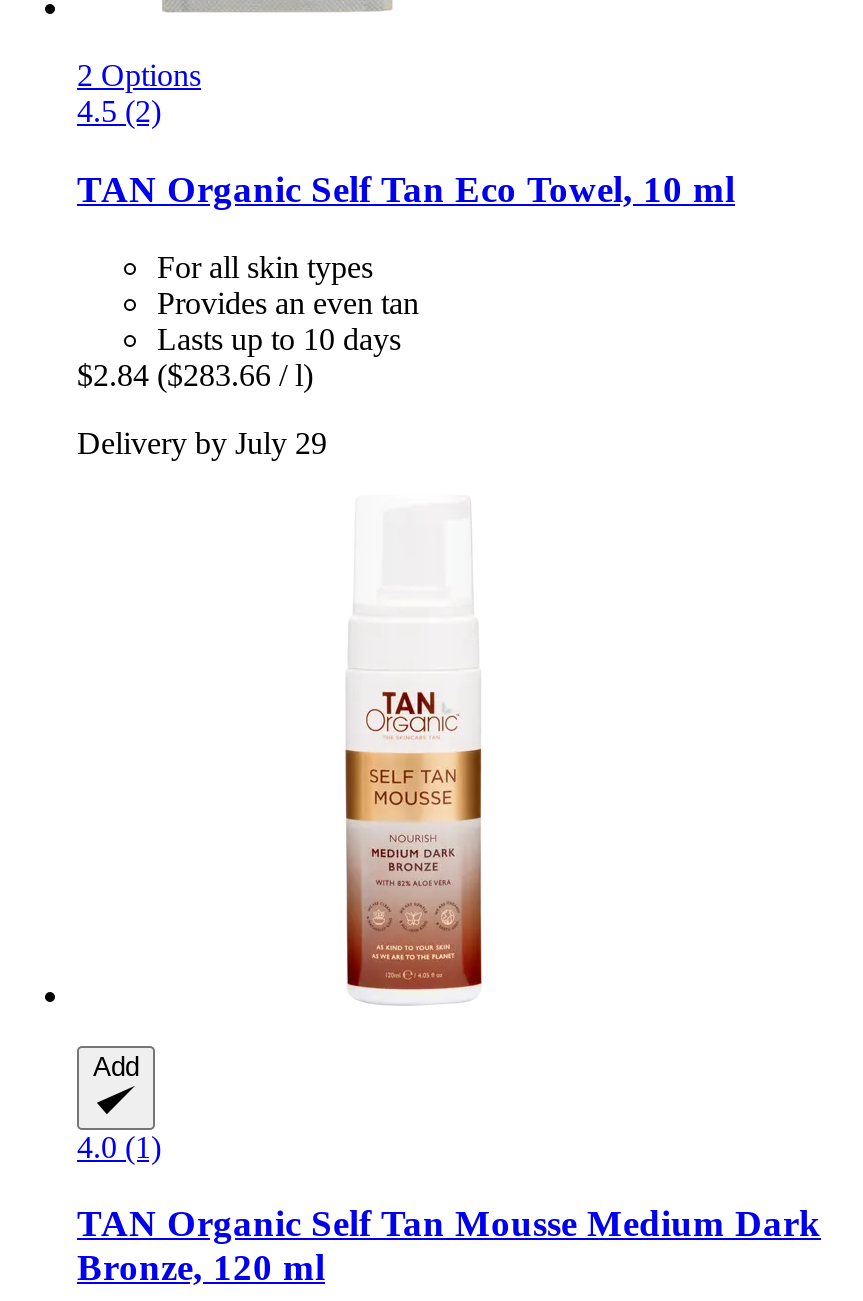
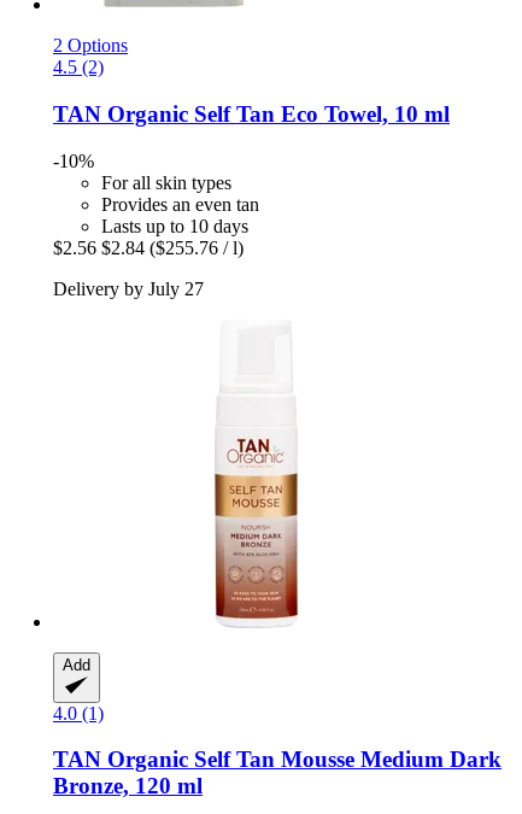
none -> [53,150,94,171] -10%
[77,358,313,392] $2.84 ($283.66 / l) -> [53,237,244,258] $2.56 $2.84 ($255.76 / l)
[77,426,327,460] Delivery by July 29 -> [53,278,204,299] Delivery by July 27

